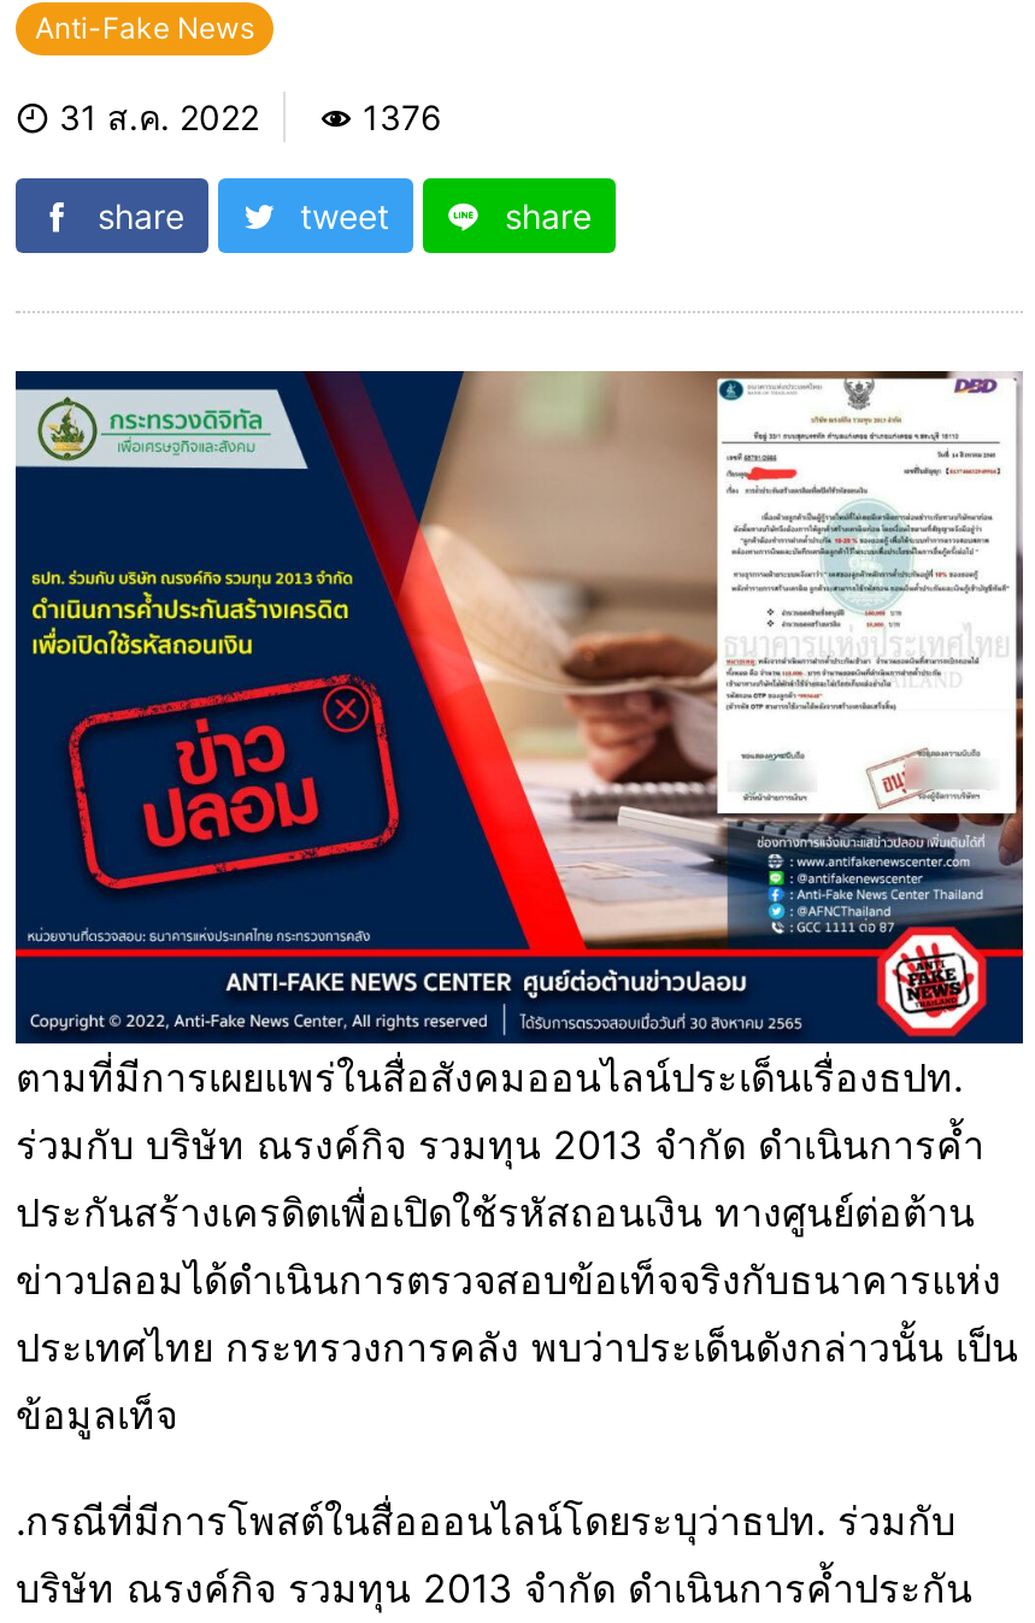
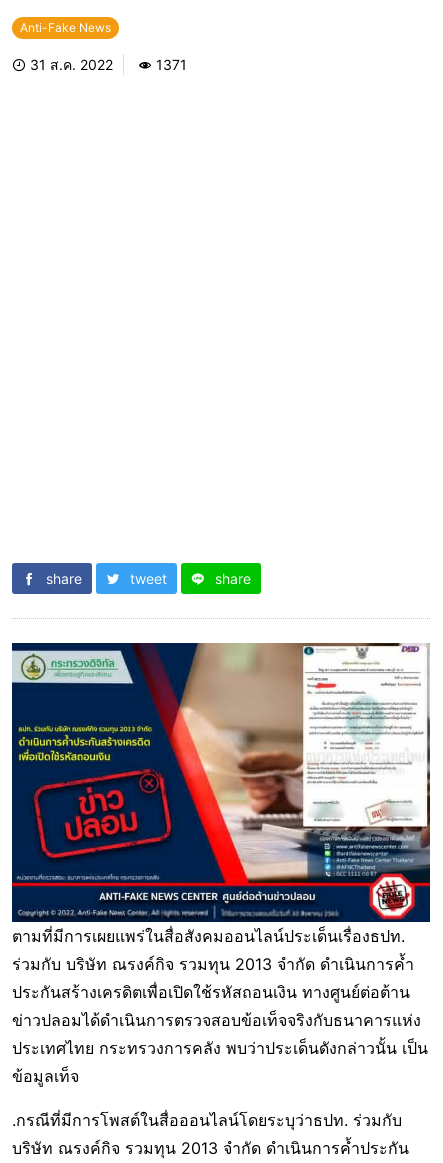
[353,96,442,137] 1376 -> [152,56,187,73] 1371

